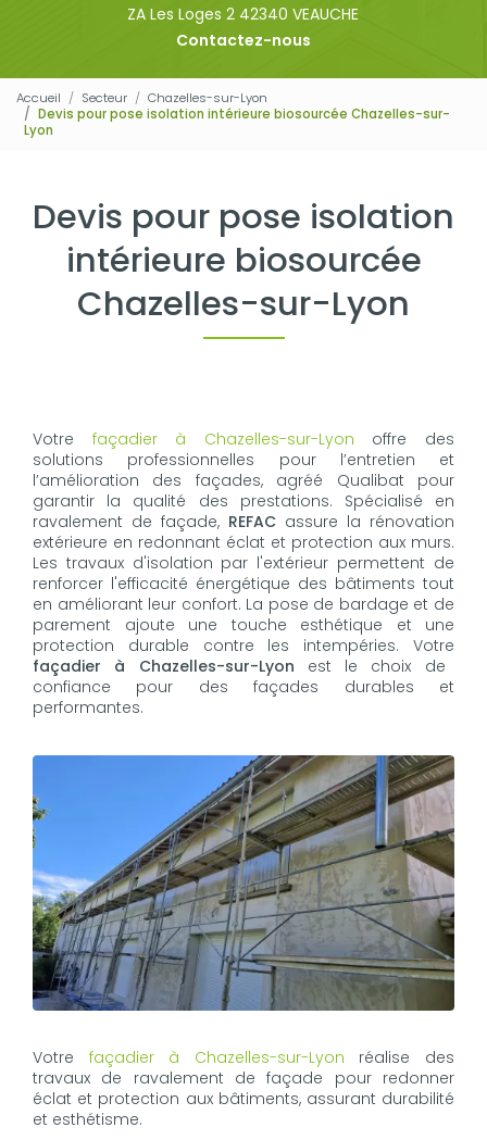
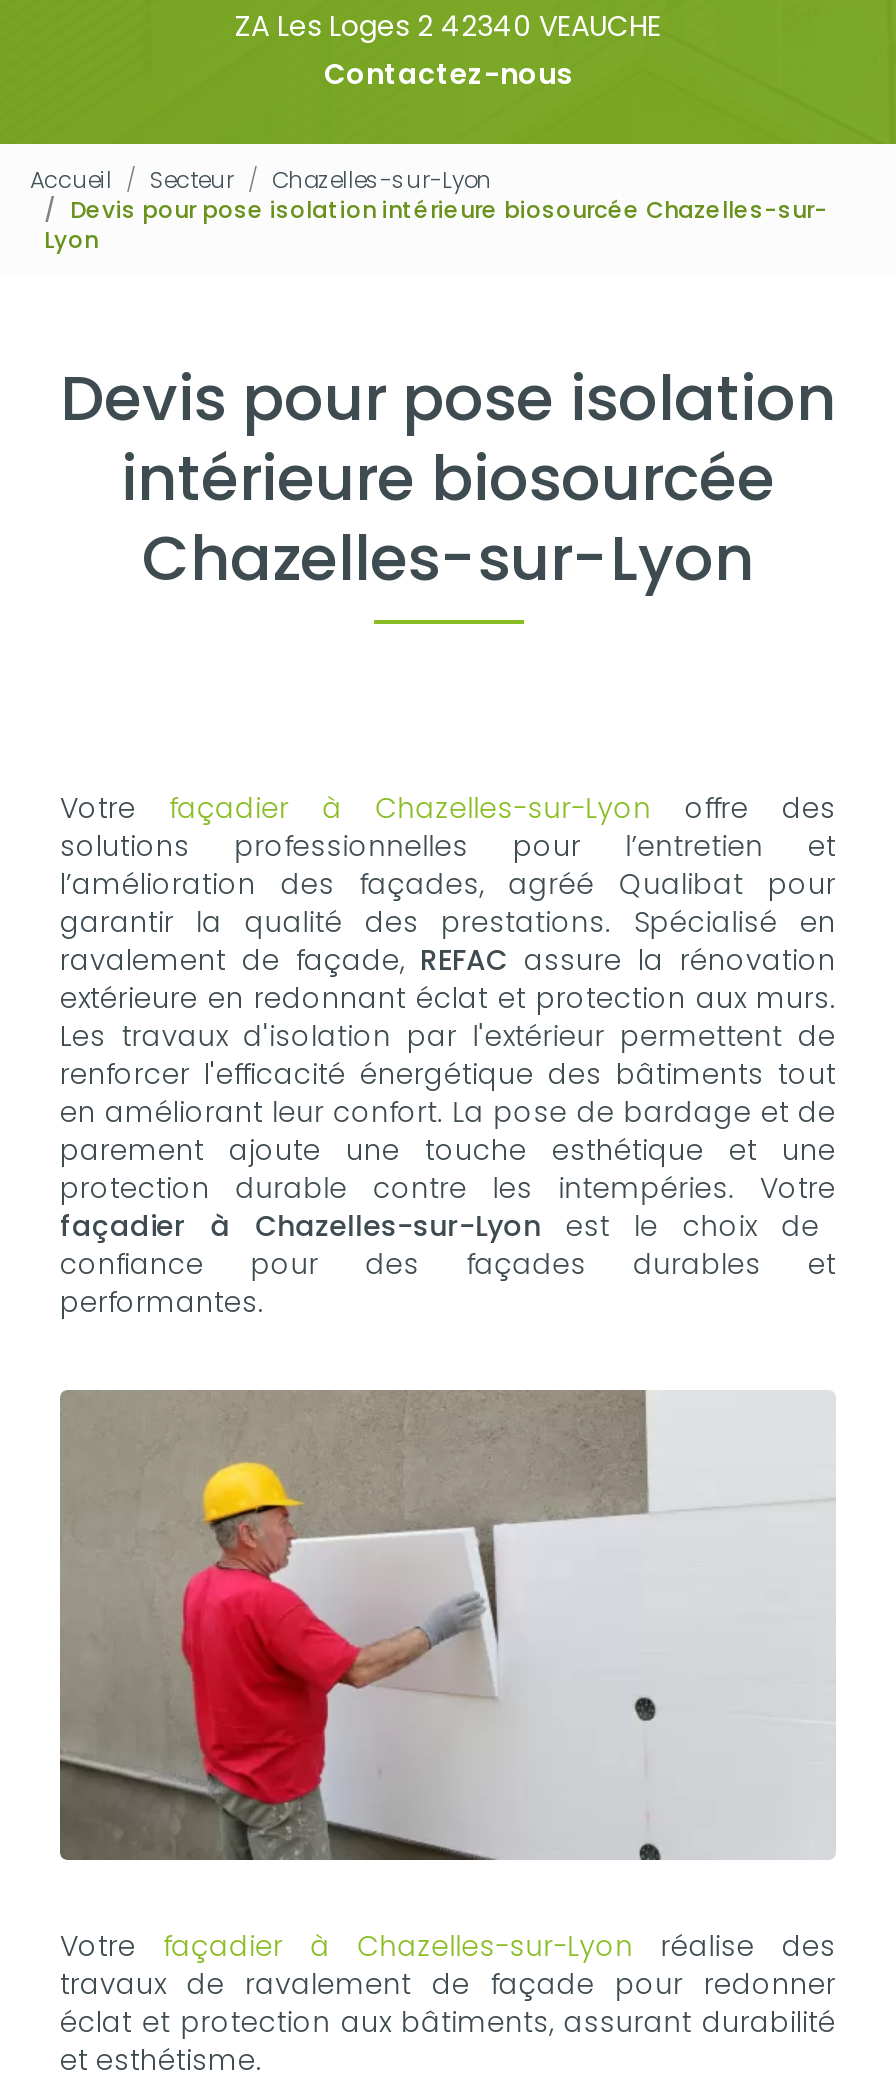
[32,754,455,1012] [image] -> [58,1388,836,1862] [image]

